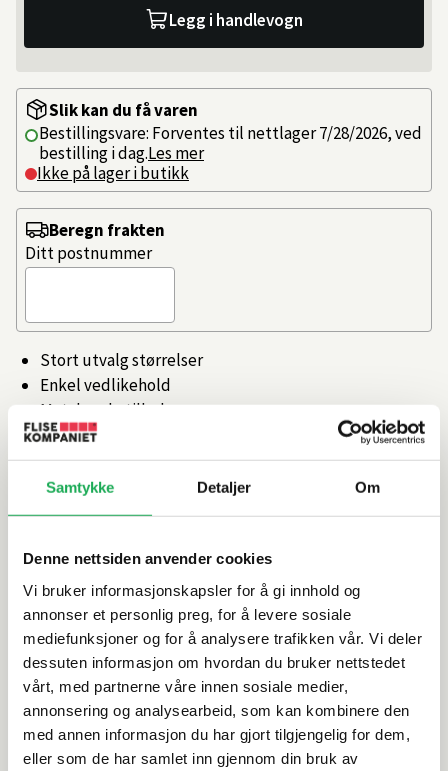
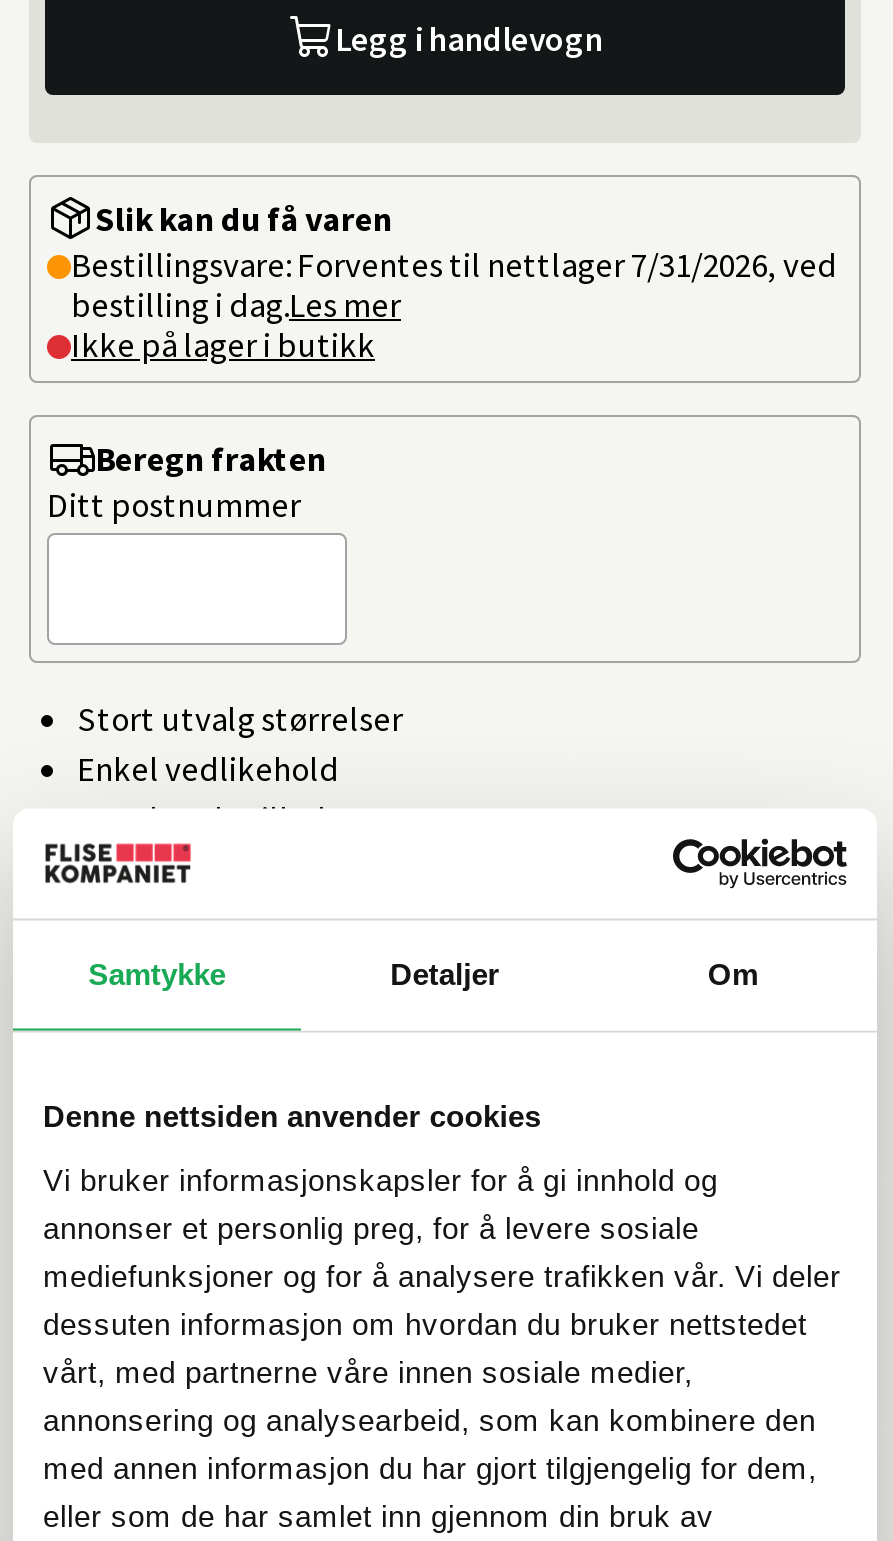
[39,122,422,144] Bestillingsvare: Forventes til nettlager 7/28/2026, ved -> [71,243,837,287] Bestillingsvare: Forventes til nettlager 7/31/2026, ved

